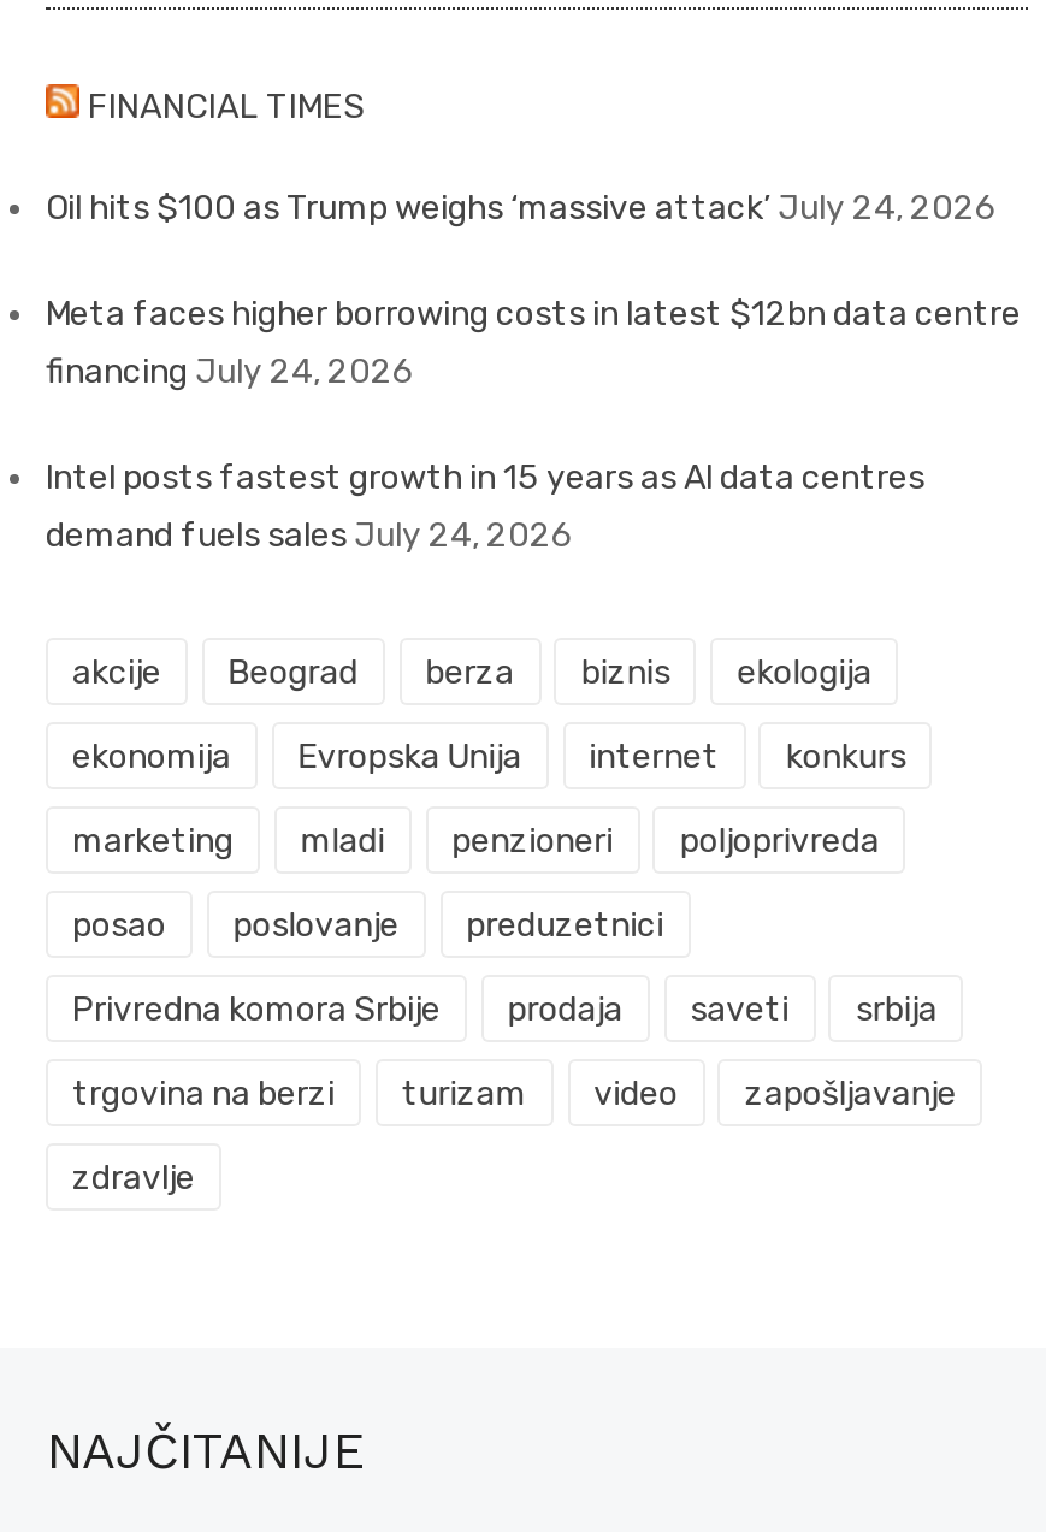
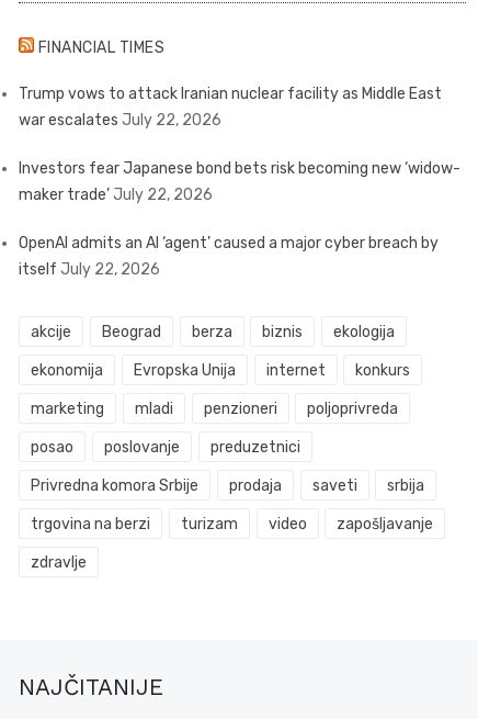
[46,188,997,229] Oil hits $100 as Trump weighs ‘massive attack’ July 24, 2026 -> [19,85,442,130] Trump vows to attack Iranian nuclear facility as Middle East | war escalates July 22, 2026
[46,294,1021,392] Meta faces higher borrowing costs in latest $12bn data centre | financing July 24, 2026 -> [19,159,460,204] Investors fear Japanese bond bets risk becoming new ‘widow- | maker trade’ July 22, 2026
[46,457,924,556] Intel posts fastest growth in 15 years as AI data centres | demand fuels sales July 24, 2026 -> [19,234,439,279] OpenAI admits an AI ‘agent’ caused a major cyber breach by | itself July 22, 2026

